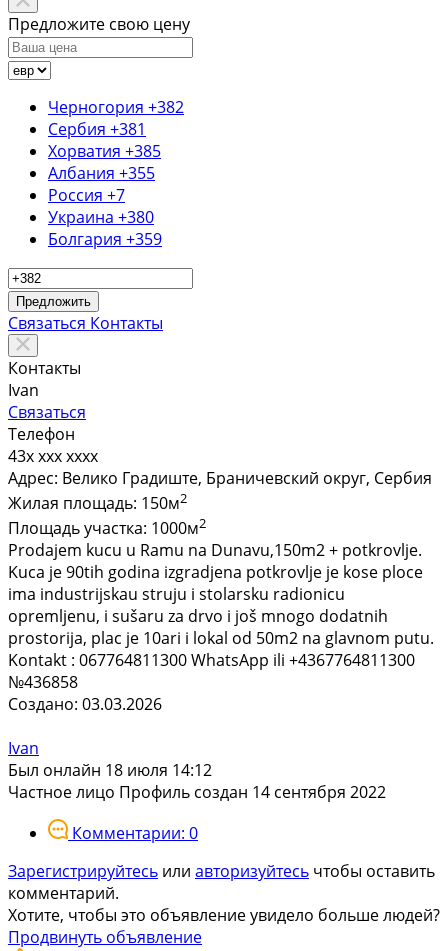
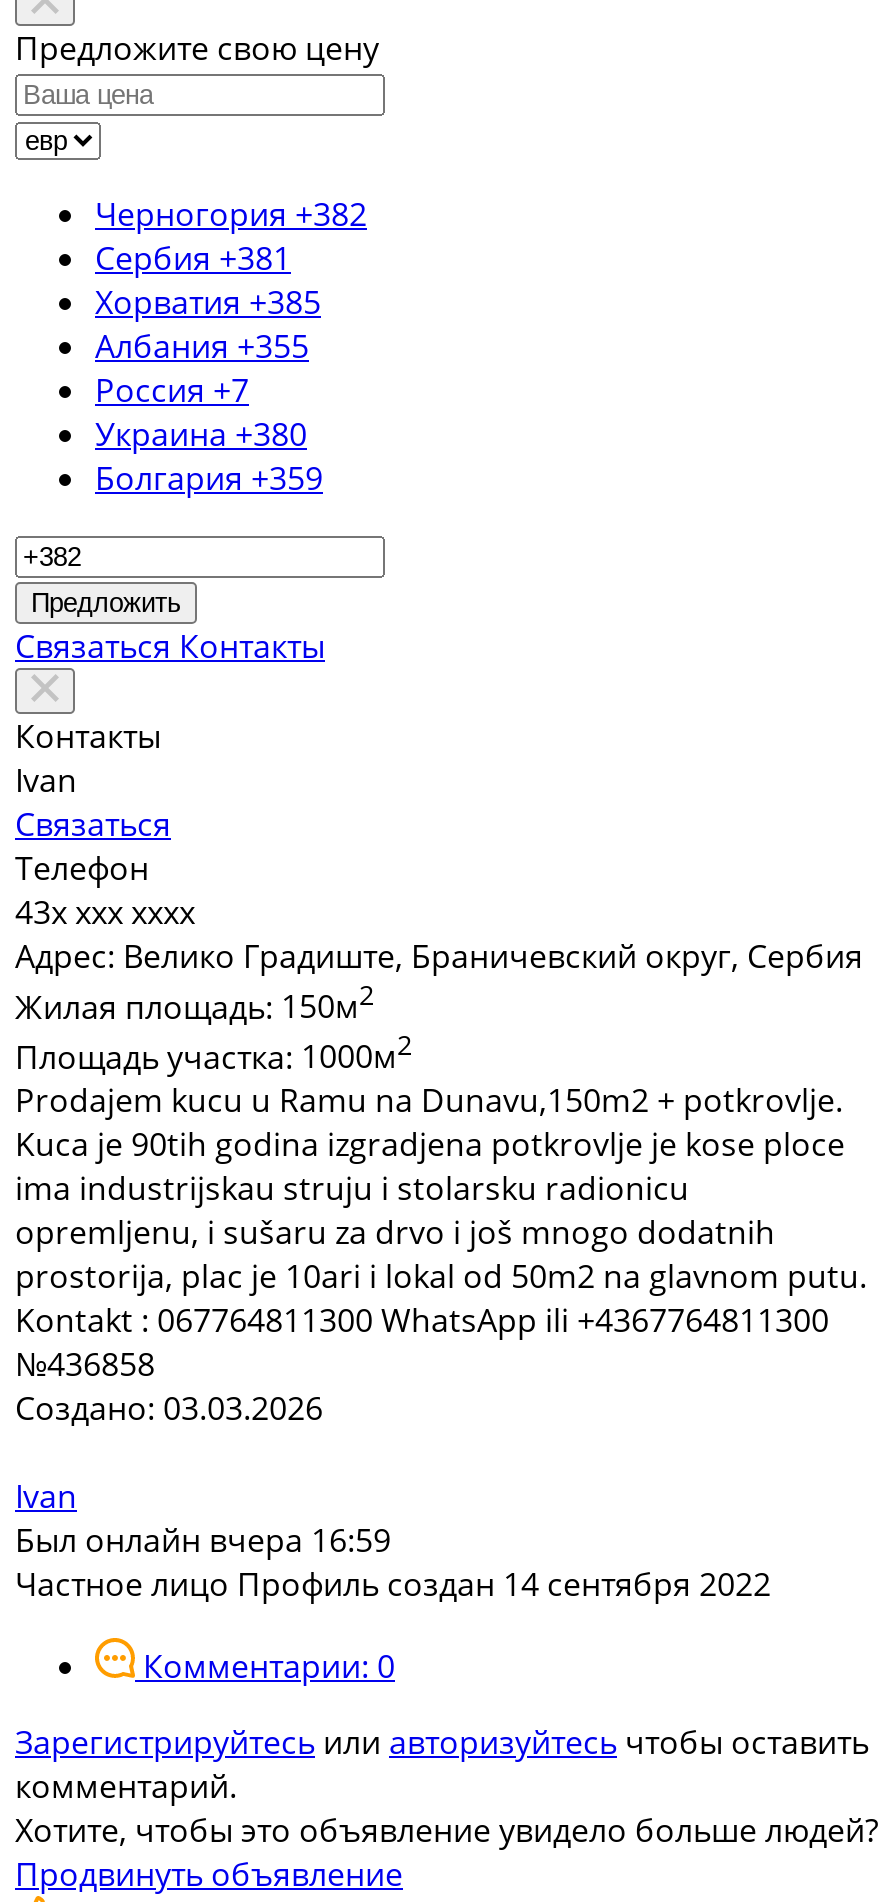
[8,759,212,781] Был онлайн 18 июля 14:12 -> [15,1519,391,1563] Был онлайн вчера 16:59

